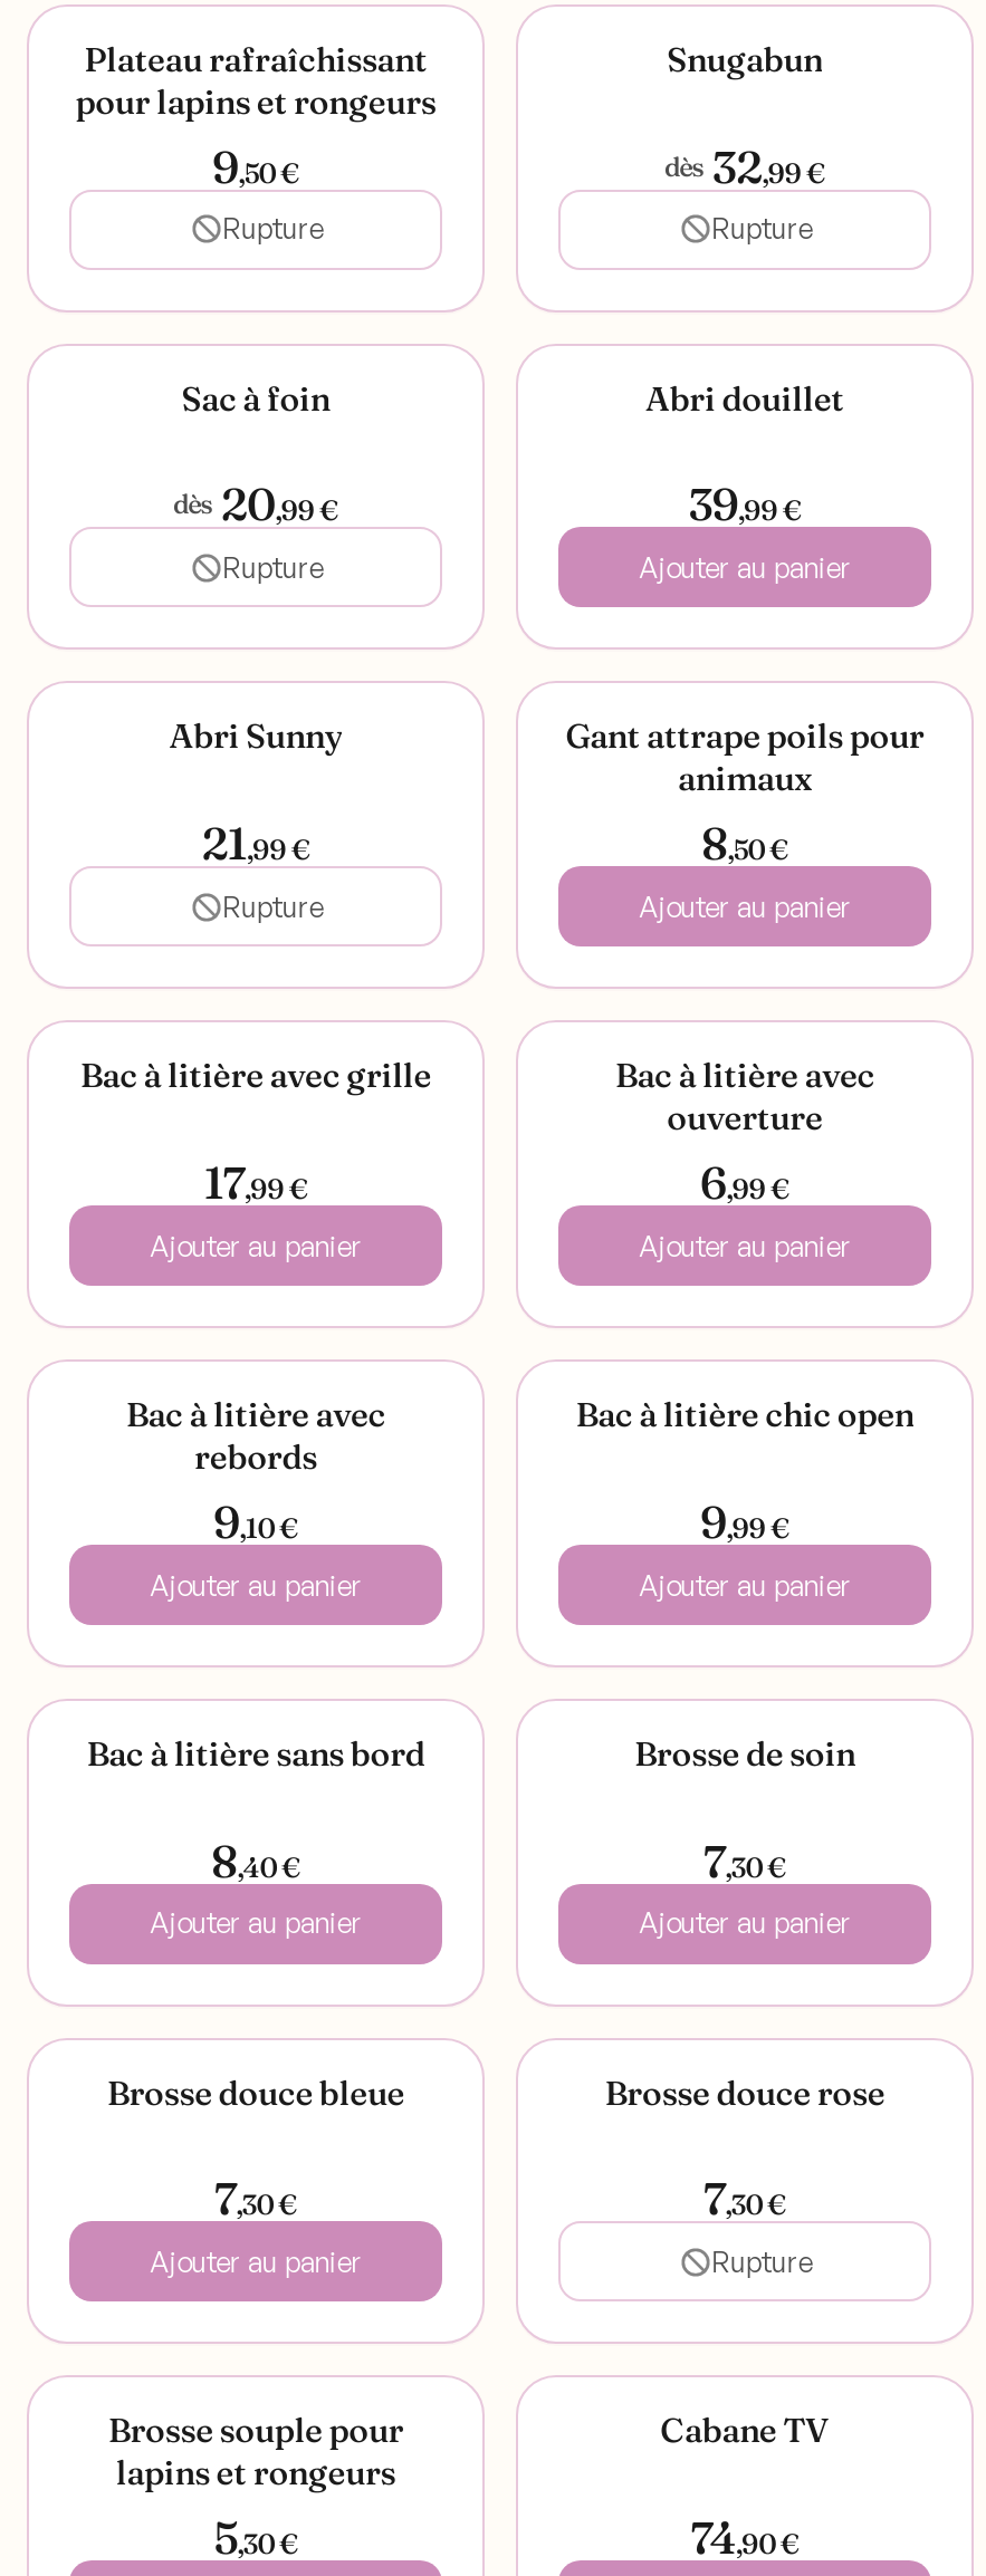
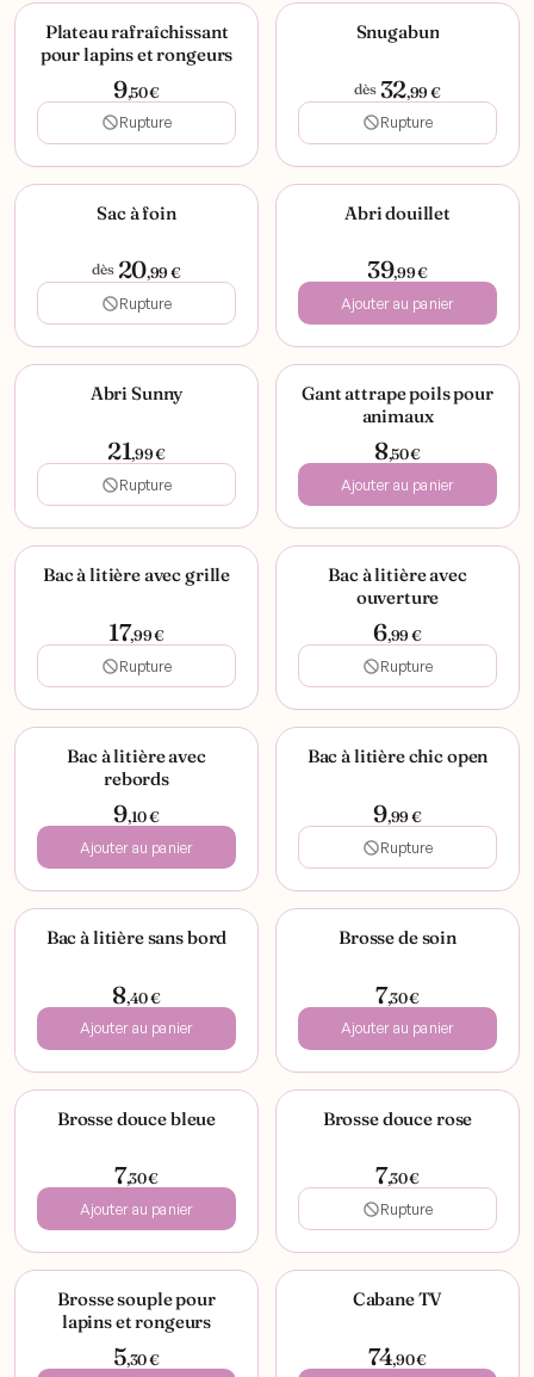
[149,1228,362,1263] Ajouter au panier -> [119,656,172,675] Rupture
[638,1228,851,1263] Ajouter au panier -> [380,656,433,675] Rupture
[638,1567,851,1603] Ajouter au panier -> [380,838,433,857] Rupture

